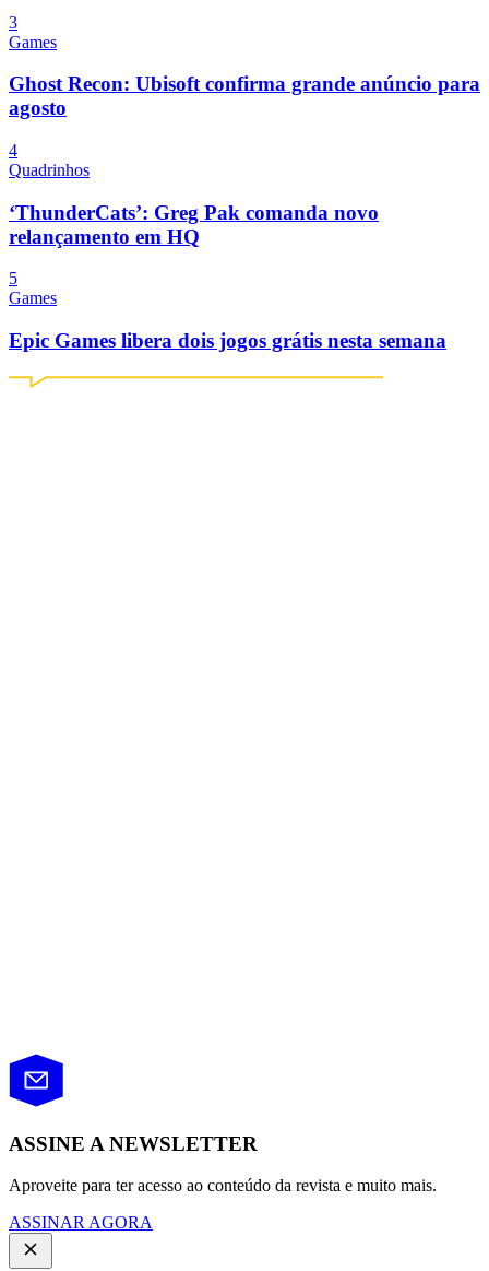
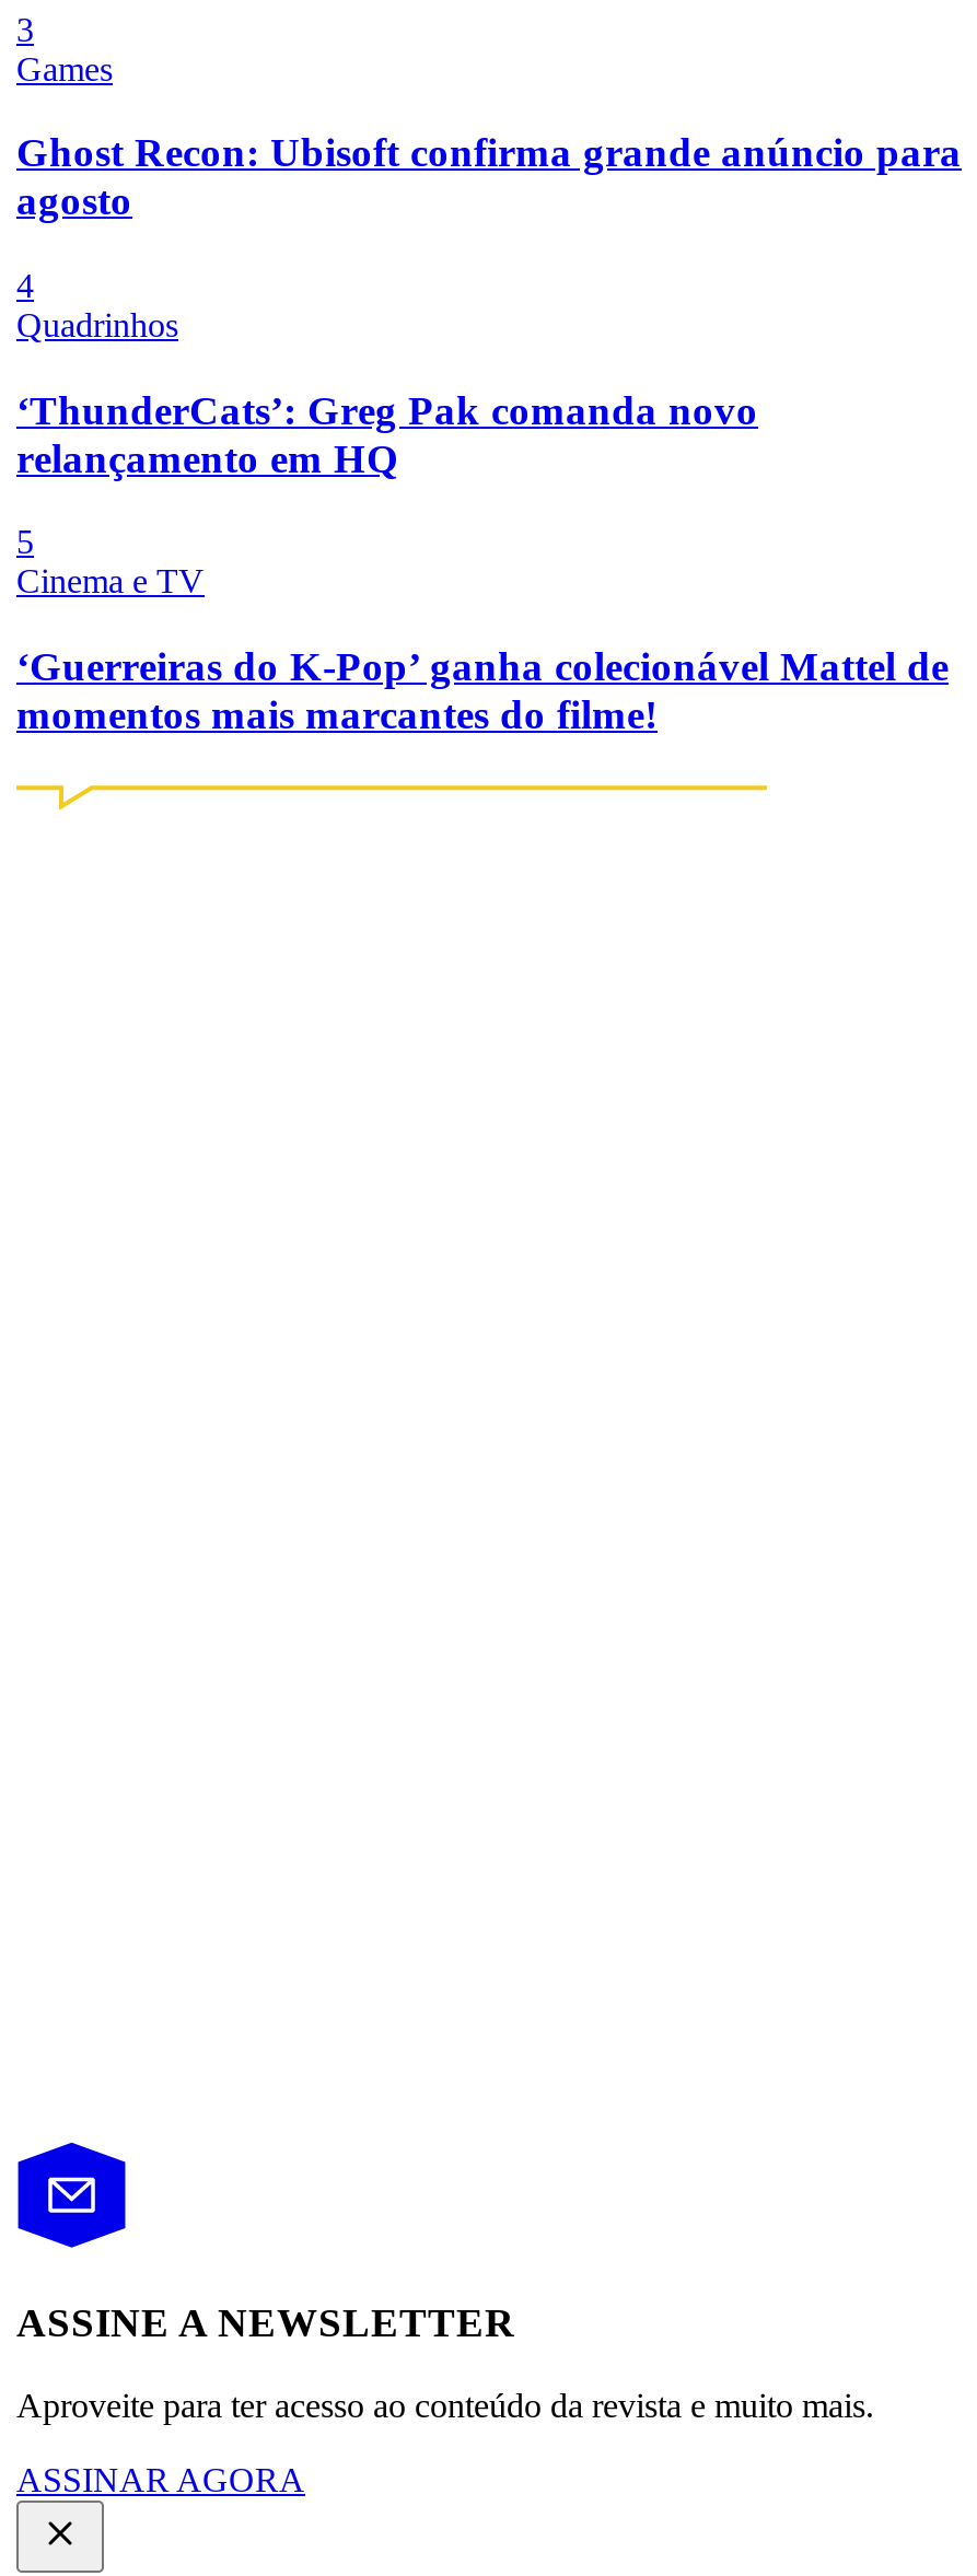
[9,289,57,308] Games -> [16,563,205,600] Cinema e TV
[9,329,446,352] Epic Games libera dois jogos grátis nesta semana -> [16,643,949,737] ‘Guerreiras do K-Pop’ ganha colecionável Mattel de | momentos mais marcantes do filme!

